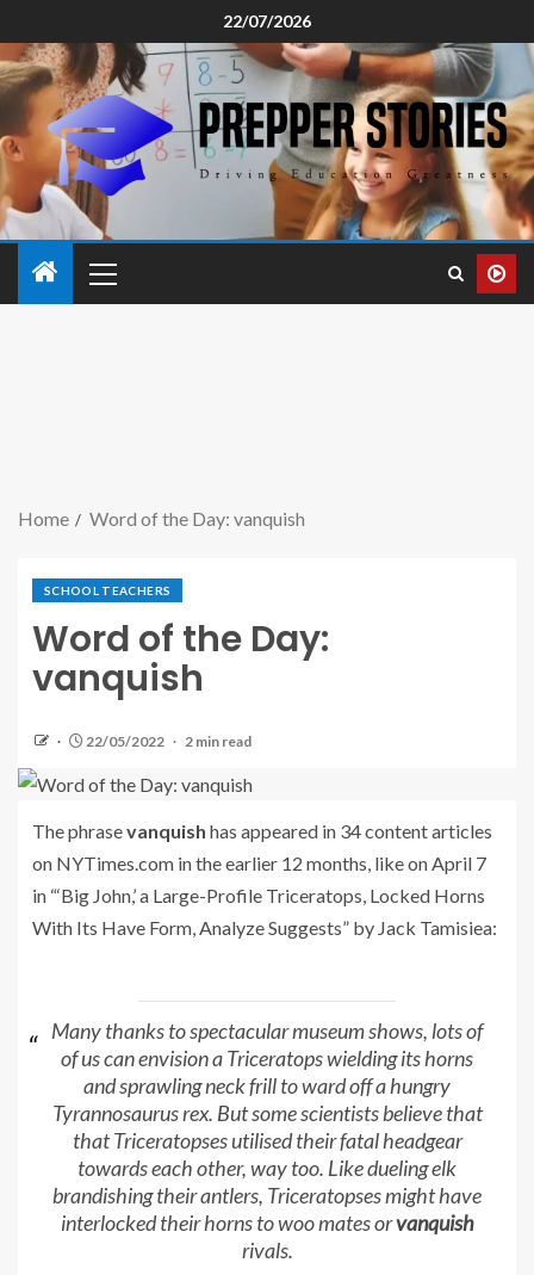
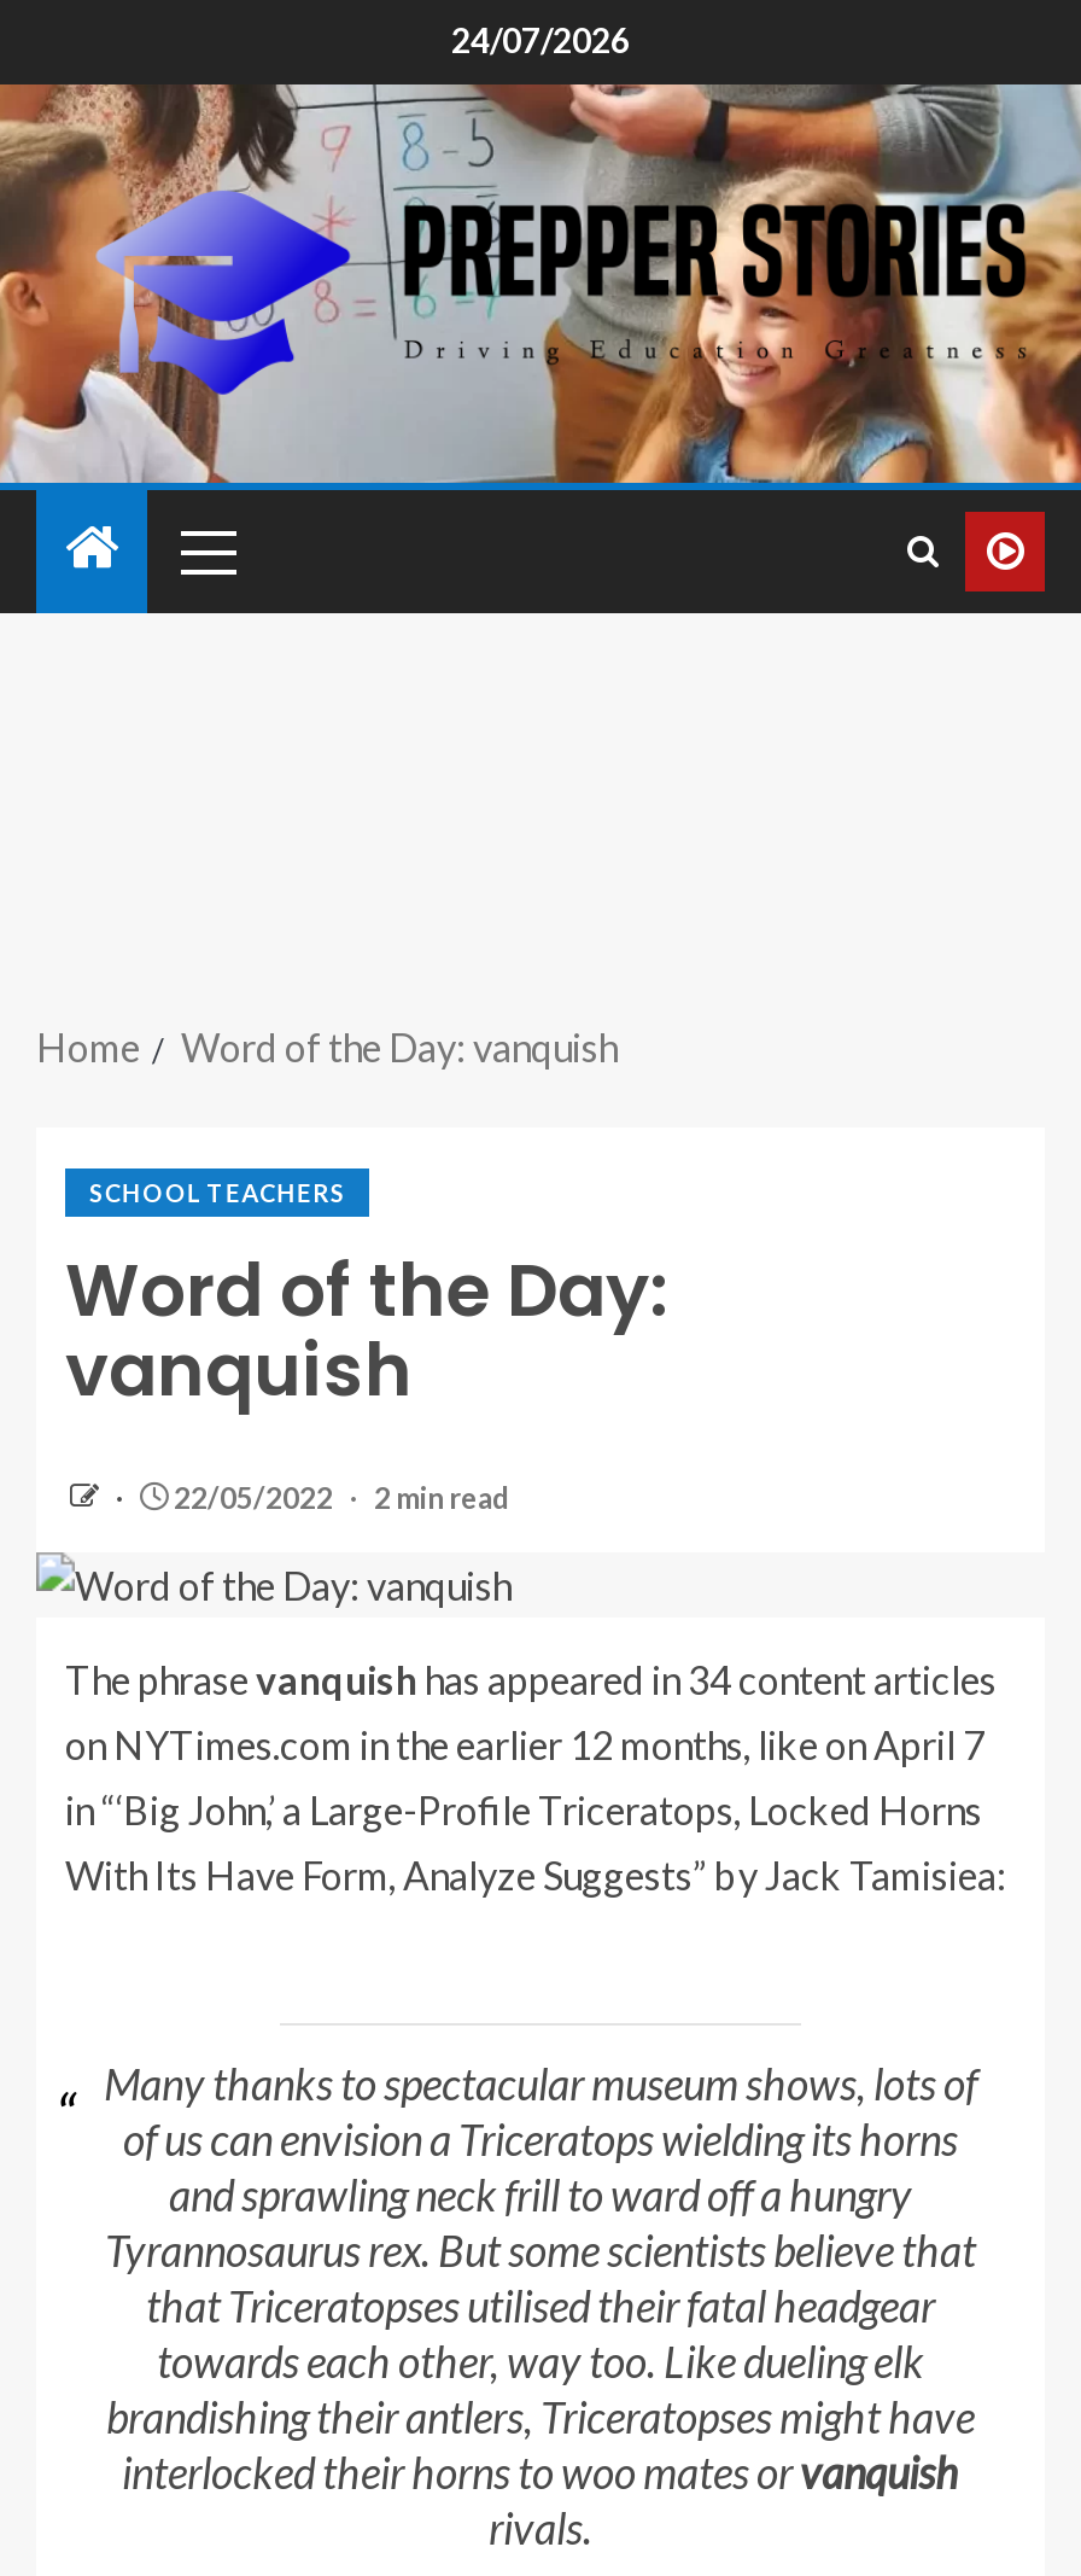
[223,11,311,31] 22/07/2026 -> [451,19,630,60] 24/07/2026

